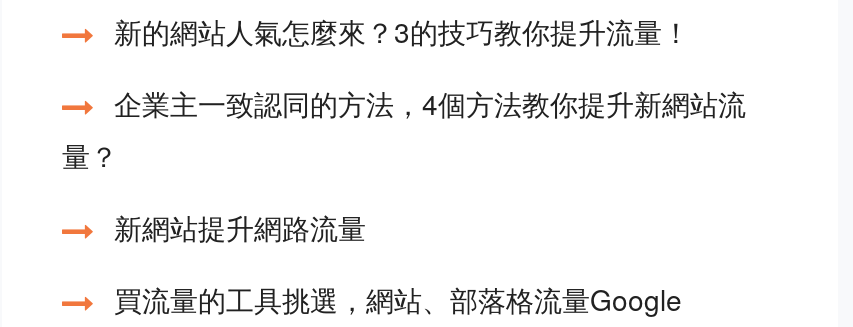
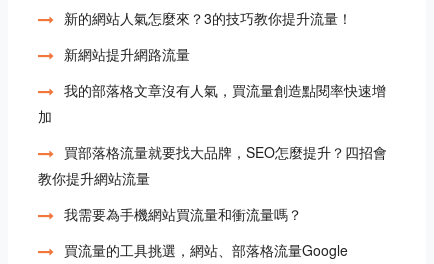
[62,83,746,175] 企業主一致認同的方法，4個方法教你提升新網站流 | 量？ -> none
moved [114,207,366,247] -> [64,44,190,64]: 新網站提升網路流量
none -> [38,80,387,224] 我的部落格文章沒有人氣，買流量創造點閱率快速增 | 加 | 買部落格流量就要找大品牌，SEO怎麼提升？四招會 | 教你提升網站流量 | 我需要為手機網站買流量和衝流量嗎？

